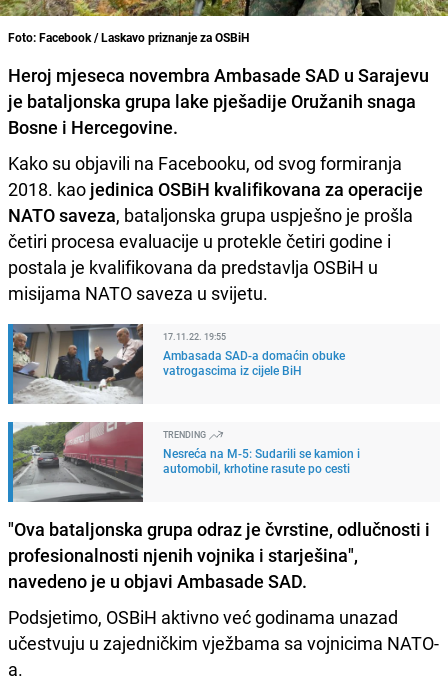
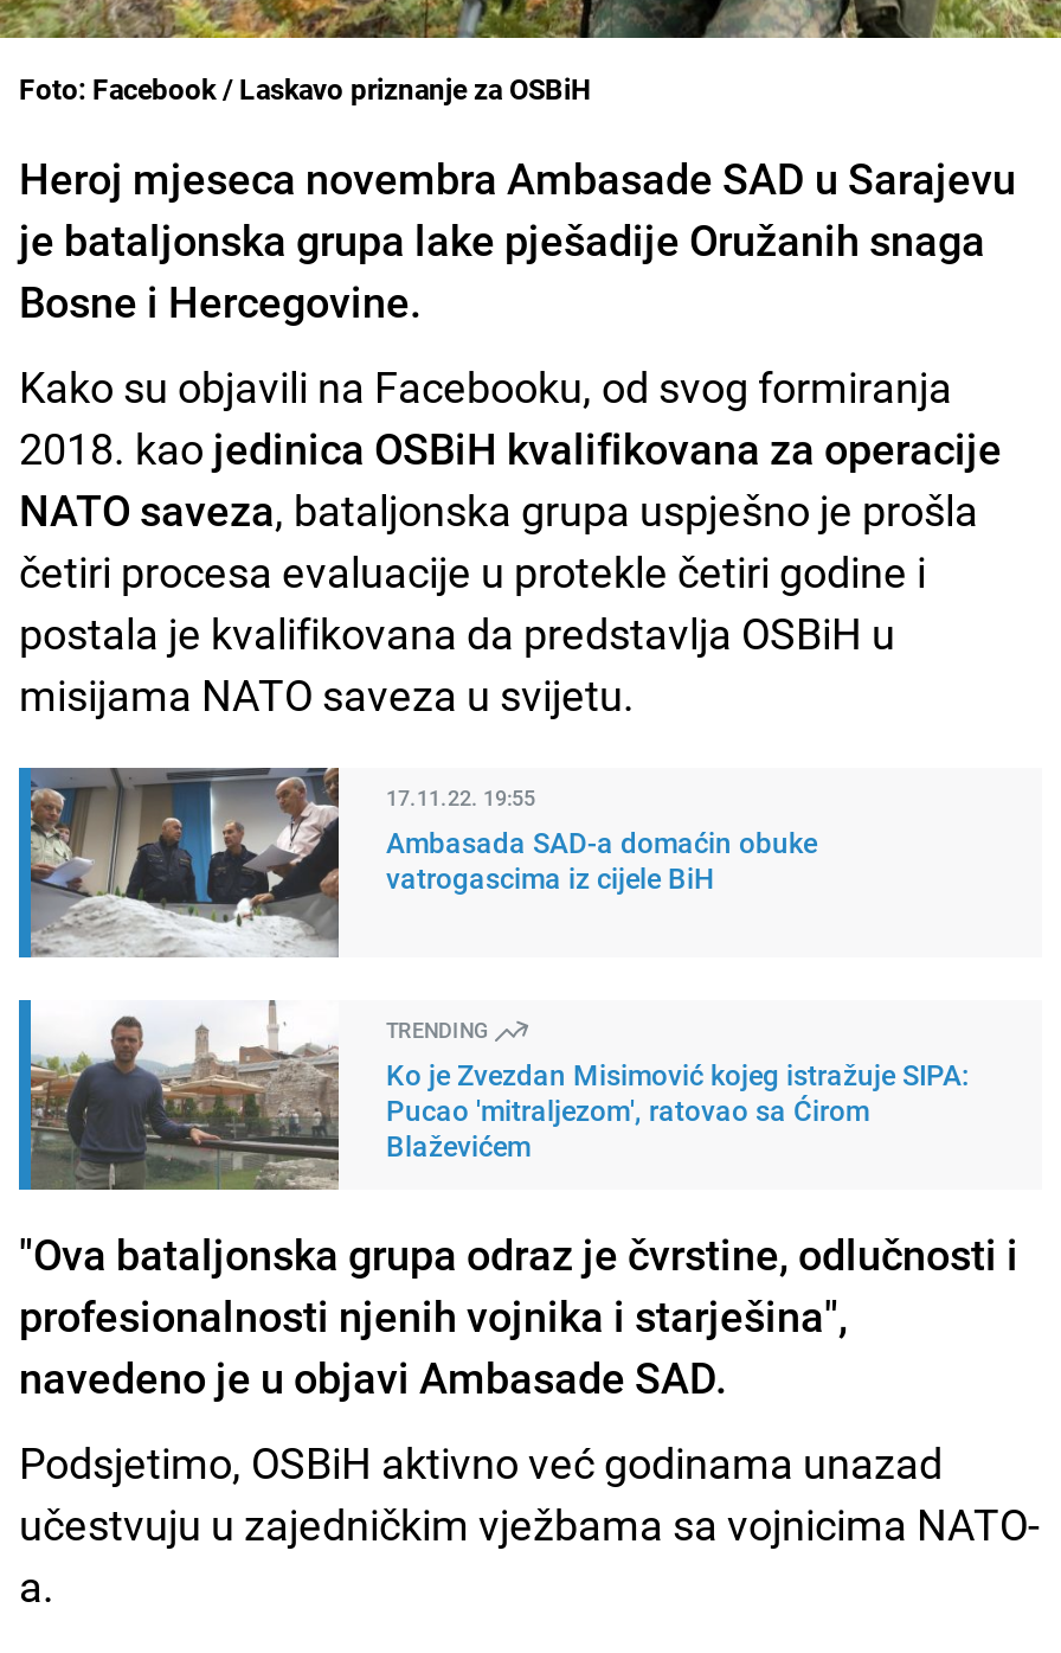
[12,421,360,503] [image] | Nesreća na M-5: Sudarili se kamion i | automobil, krhotine rasute po cesti -> [28,1000,969,1192] [image] | Ko je Zvezdan Misimović kojeg istražuje SIPA: | Pucao 'mitraljezom', ratovao sa Ćirom | Blaževićem

